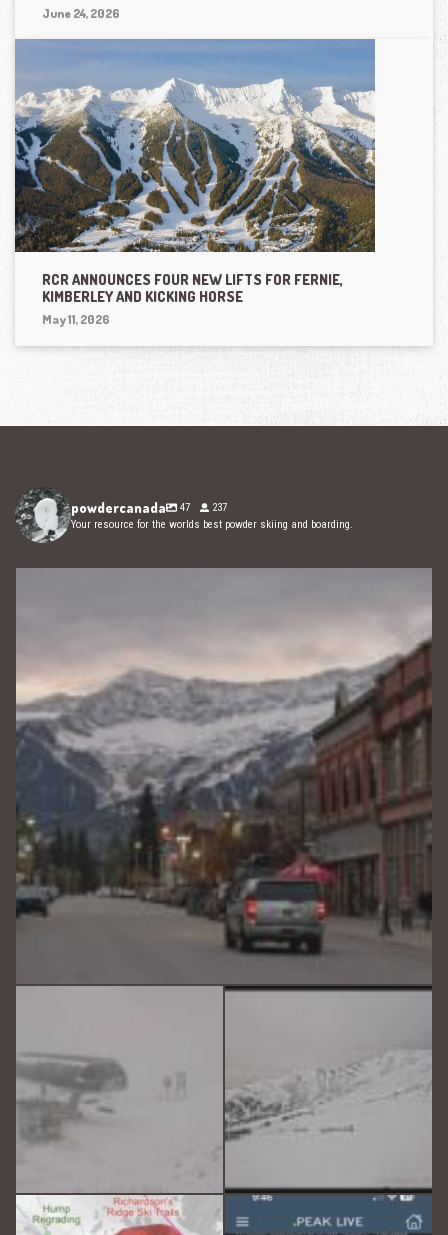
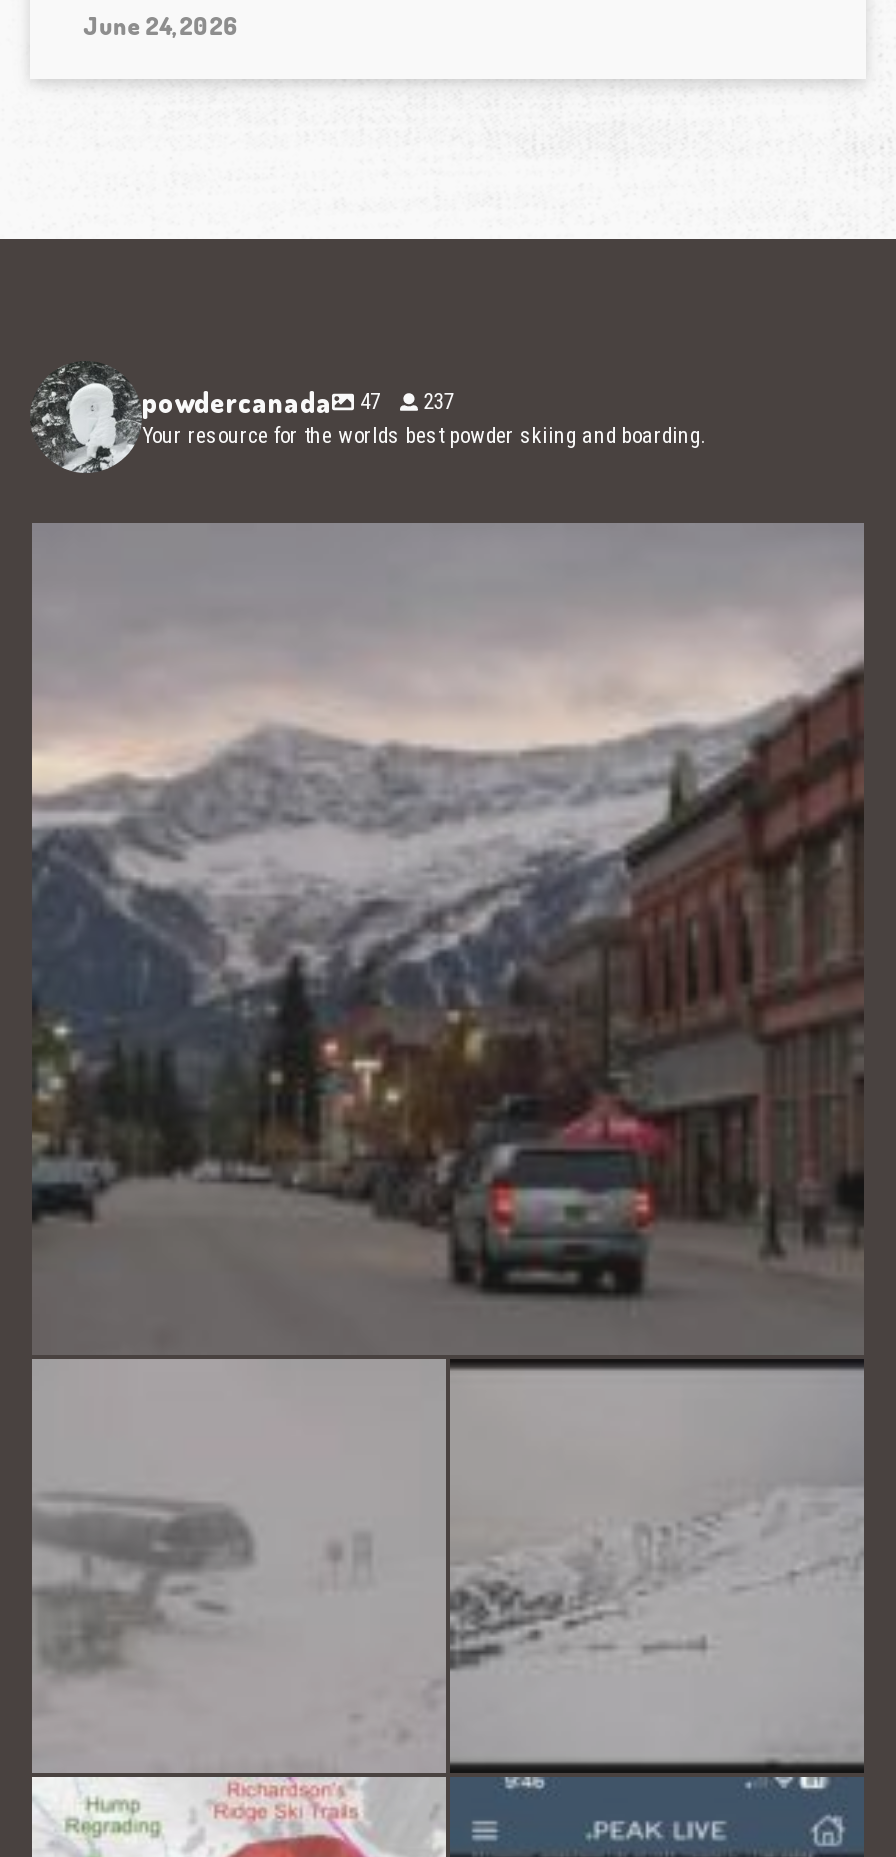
[14,38,376,327] [image] | RCR ANNOUNCES FOUR NEW LIFTS FOR FERNIE, | KIMBERLEY AND KICKING HORSE | May 11, 2026 -> none

